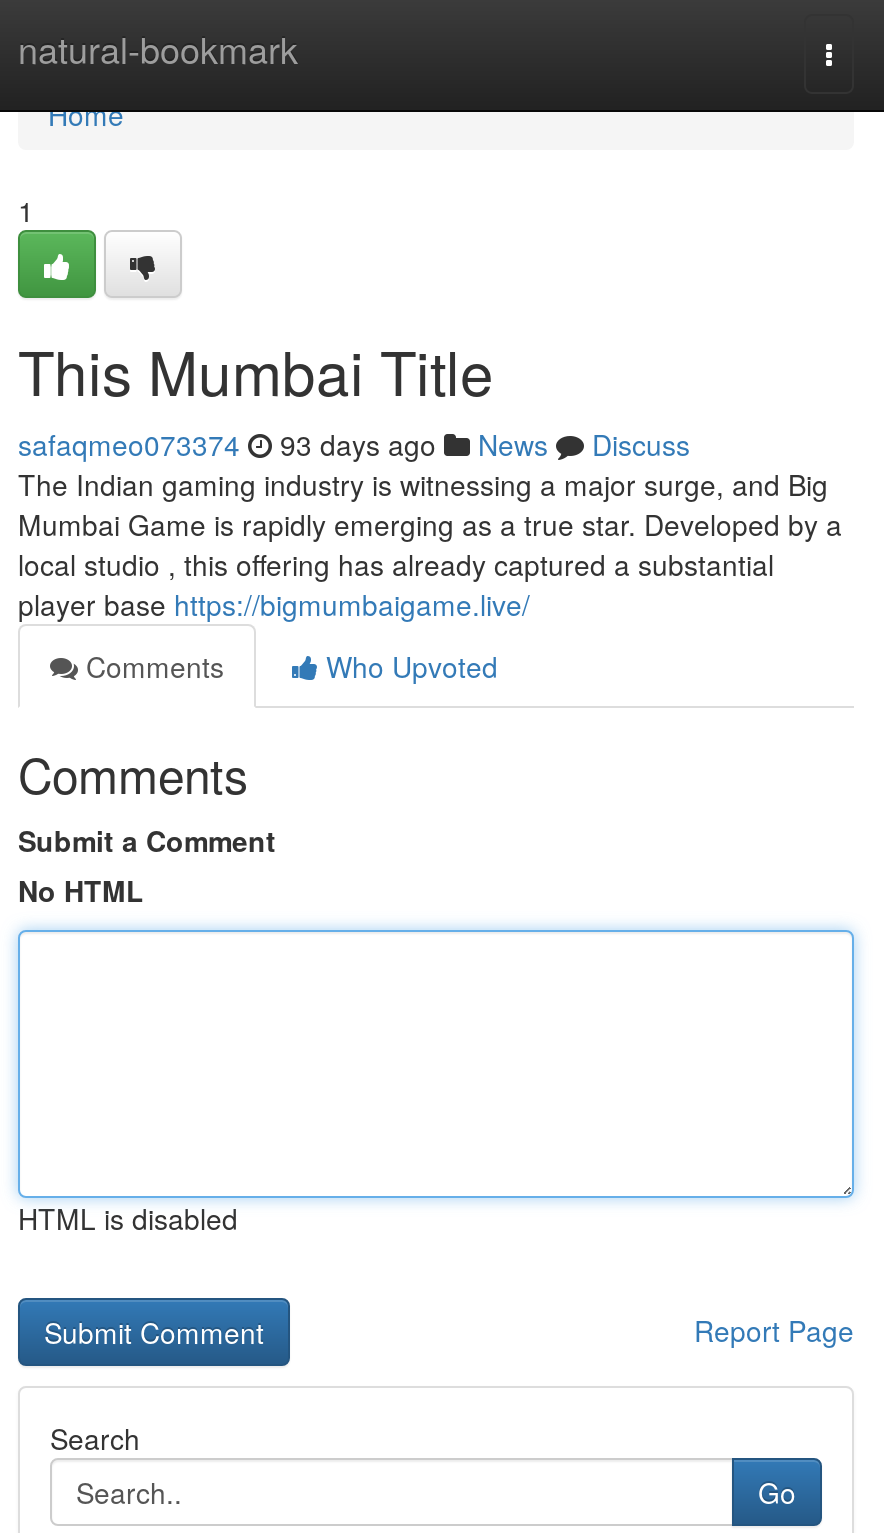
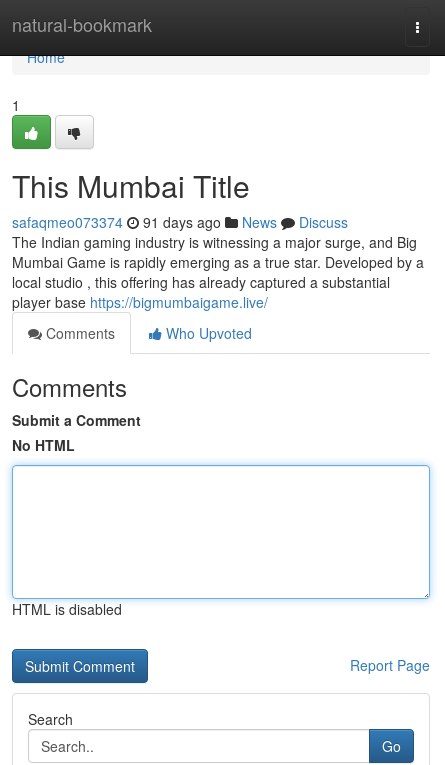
[18,424,690,464] safaqmeo073374 93 days ago News Discuss -> [12,212,348,232] safaqmeo073374 91 days ago News Discuss

